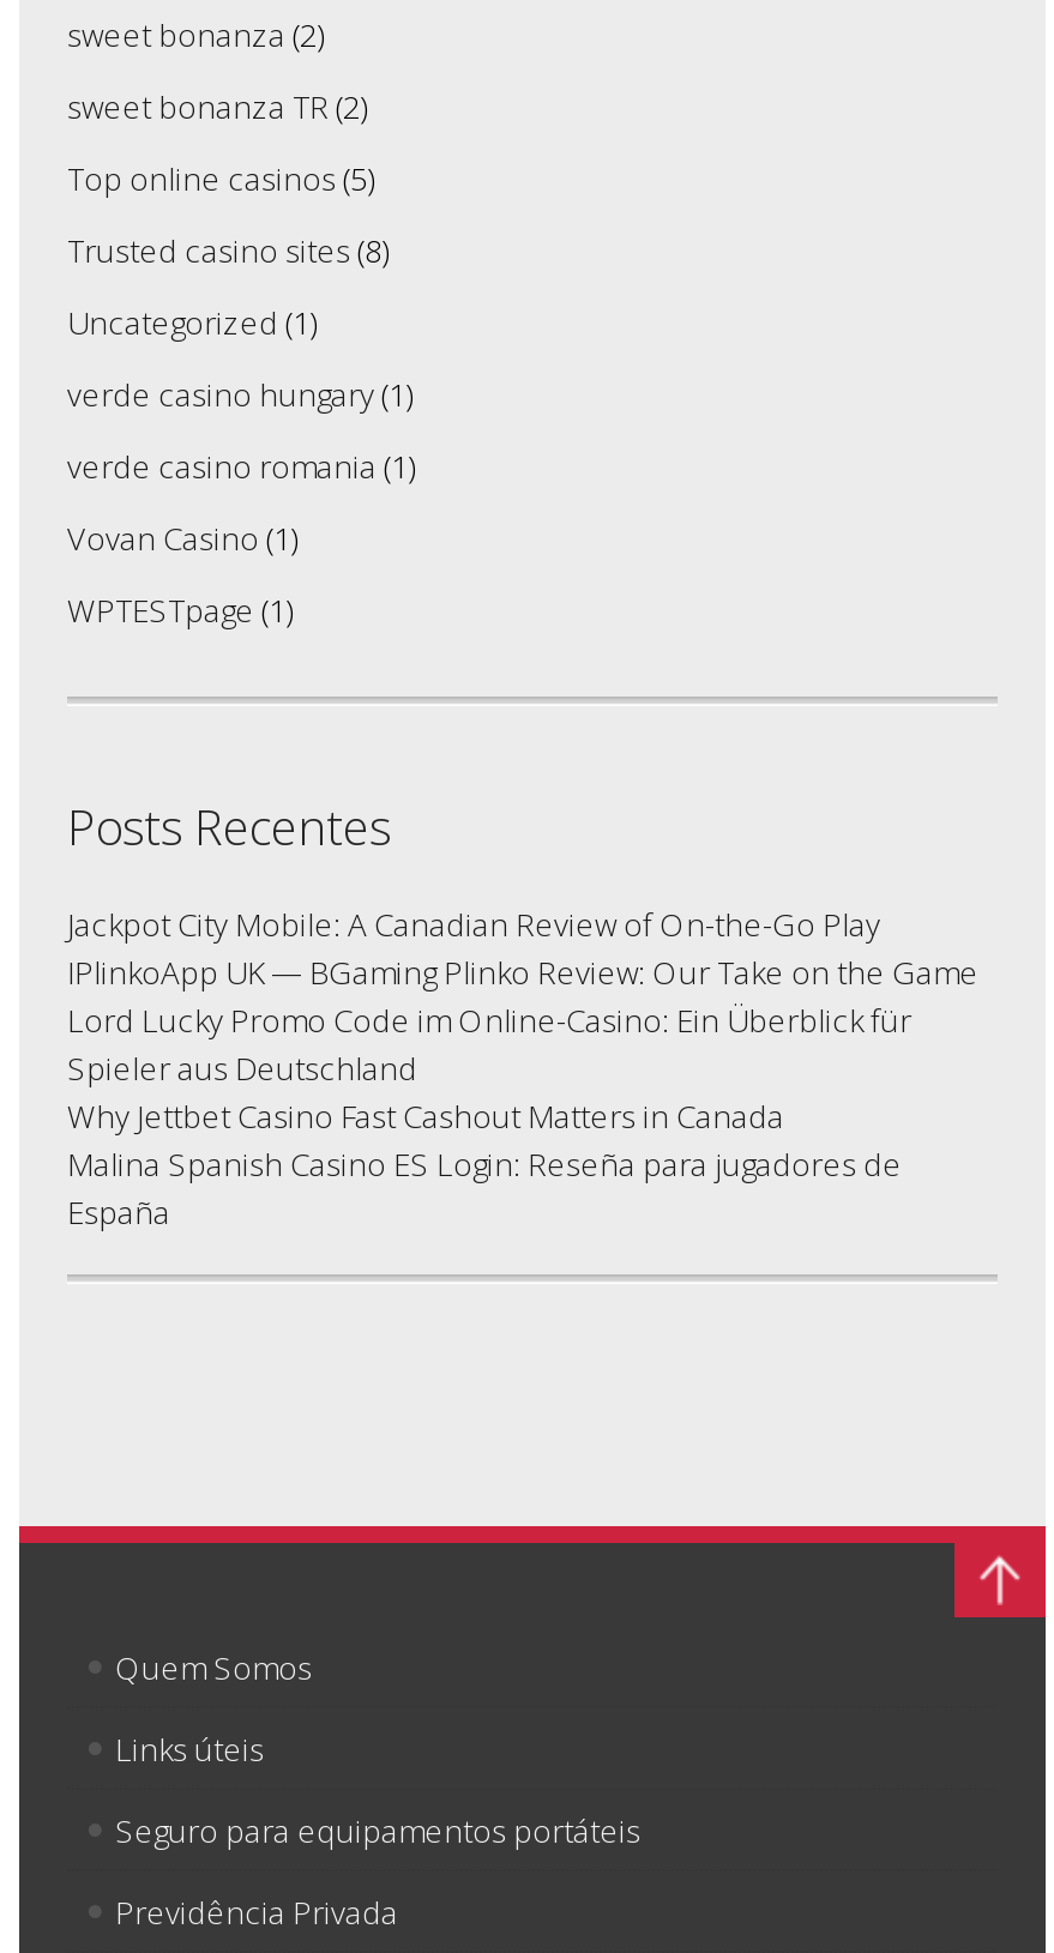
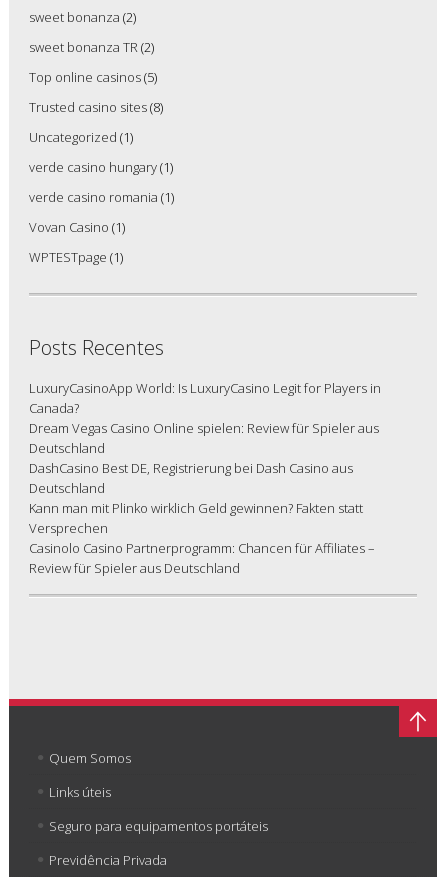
[67,903,978,1234] Jackpot City Mobile: A Canadian Review of On-the-Go Play | IPlinkoApp UK — BGaming Plinko Review: Our Take on the Game | Lord Lucky Promo Code im Online-Casino: Ein Überblick für | Spieler aus Deutschland | Why Jettbet Casino Fast Cashout Matters in Canada | Malina Spanish Casino ES Login: Reseña para jugadores de | España -> [29,379,381,577] LuxuryCasinoApp World: Is LuxuryCasino Legit for Players in | Canada? | Dream Vegas Casino Online spielen: Review für Spieler aus | Deutschland | DashCasino Best DE, Registrierung bei Dash Casino aus | Deutschland | Kann man mit Plinko wirklich Geld gewinnen? Fakten statt | Versprechen | Casinolo Casino Partnerprogramm: Chancen für Affiliates – | Review für Spieler aus Deutschland

